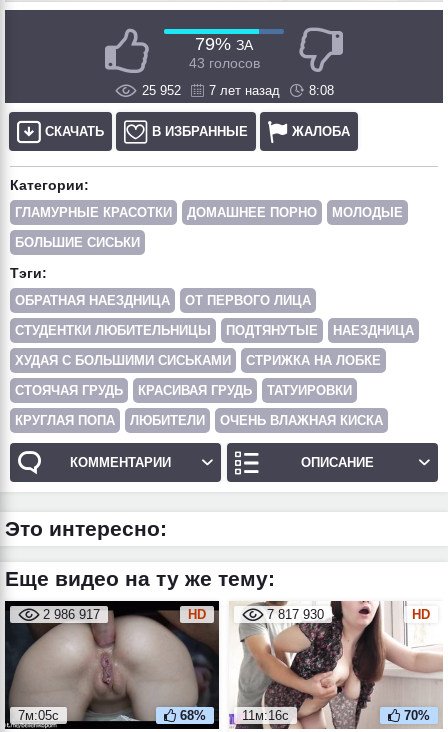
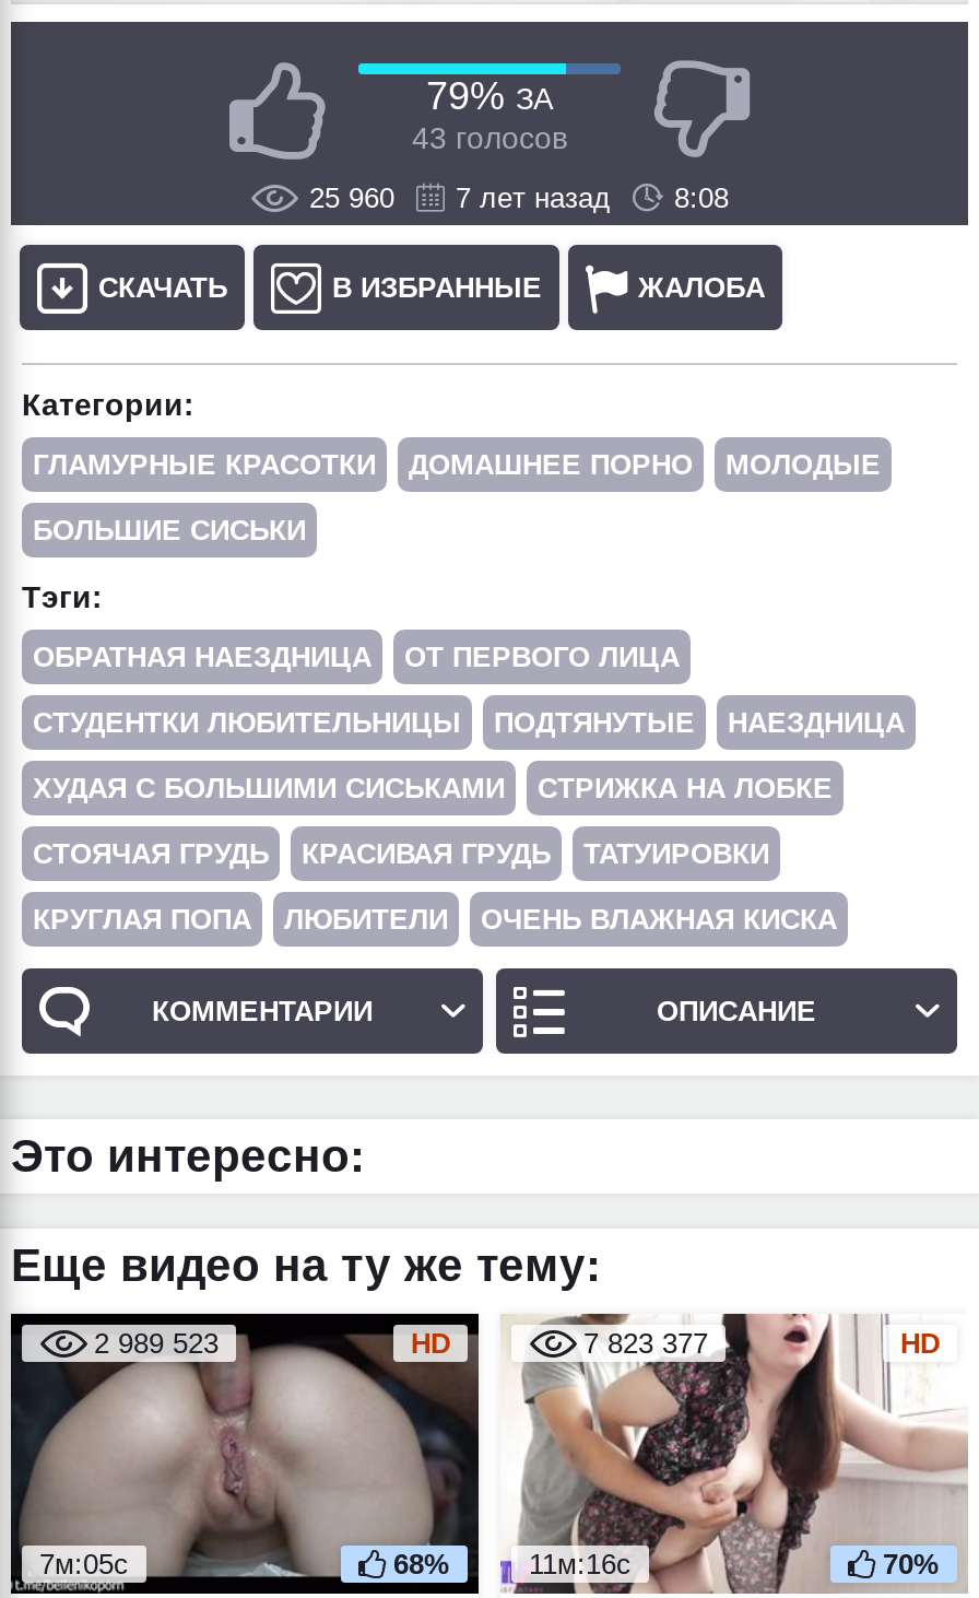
[141,83,333,98] 25 952 7 лет назад 8:08 -> [309,181,729,213] 25 960 7 лет назад 8:08
[43,607,100,622] 2 986 917 -> [94,1326,219,1359] 2 989 523
[267,607,324,622] 7 817 930 -> [583,1326,708,1359] 7 823 377

